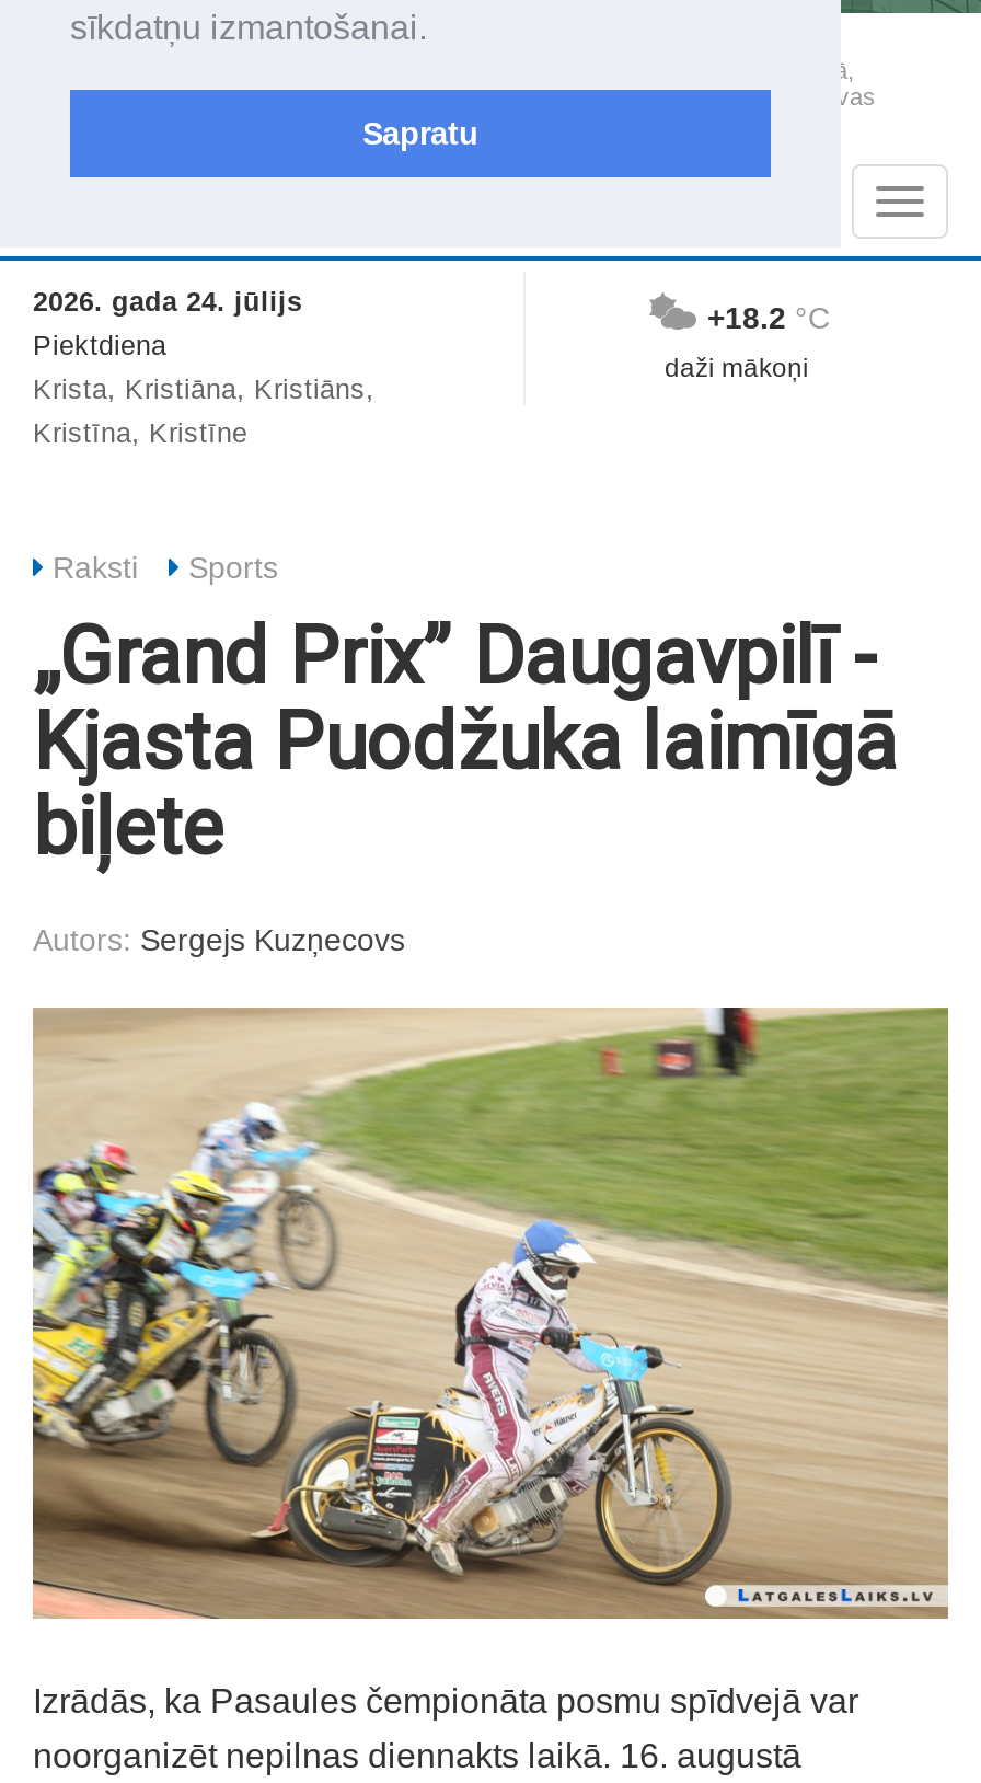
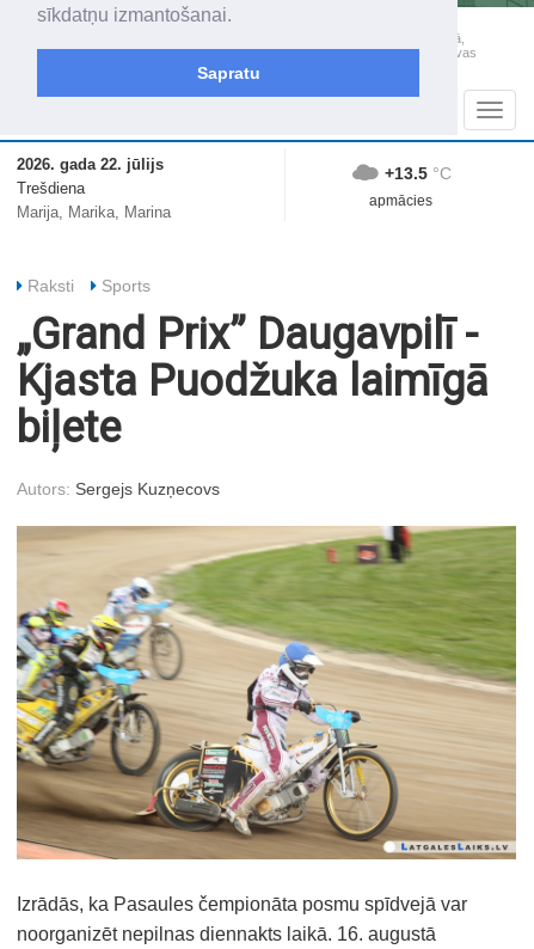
[33,288,374,450] 2026. gada 24. jūlijs | Piektdiena | Krista, Kristiāna, Kristiāns, | Kristīna, Kristīne -> [17,157,171,221] 2026. gada 22. jūlijs | Trešdiena | Marija, Marika, Marina
[707,301,830,336] +18.2 °C -> [385,164,452,183] +13.5 °C
[665,353,809,384] daži mākoņi -> [369,193,432,210] apmācies

